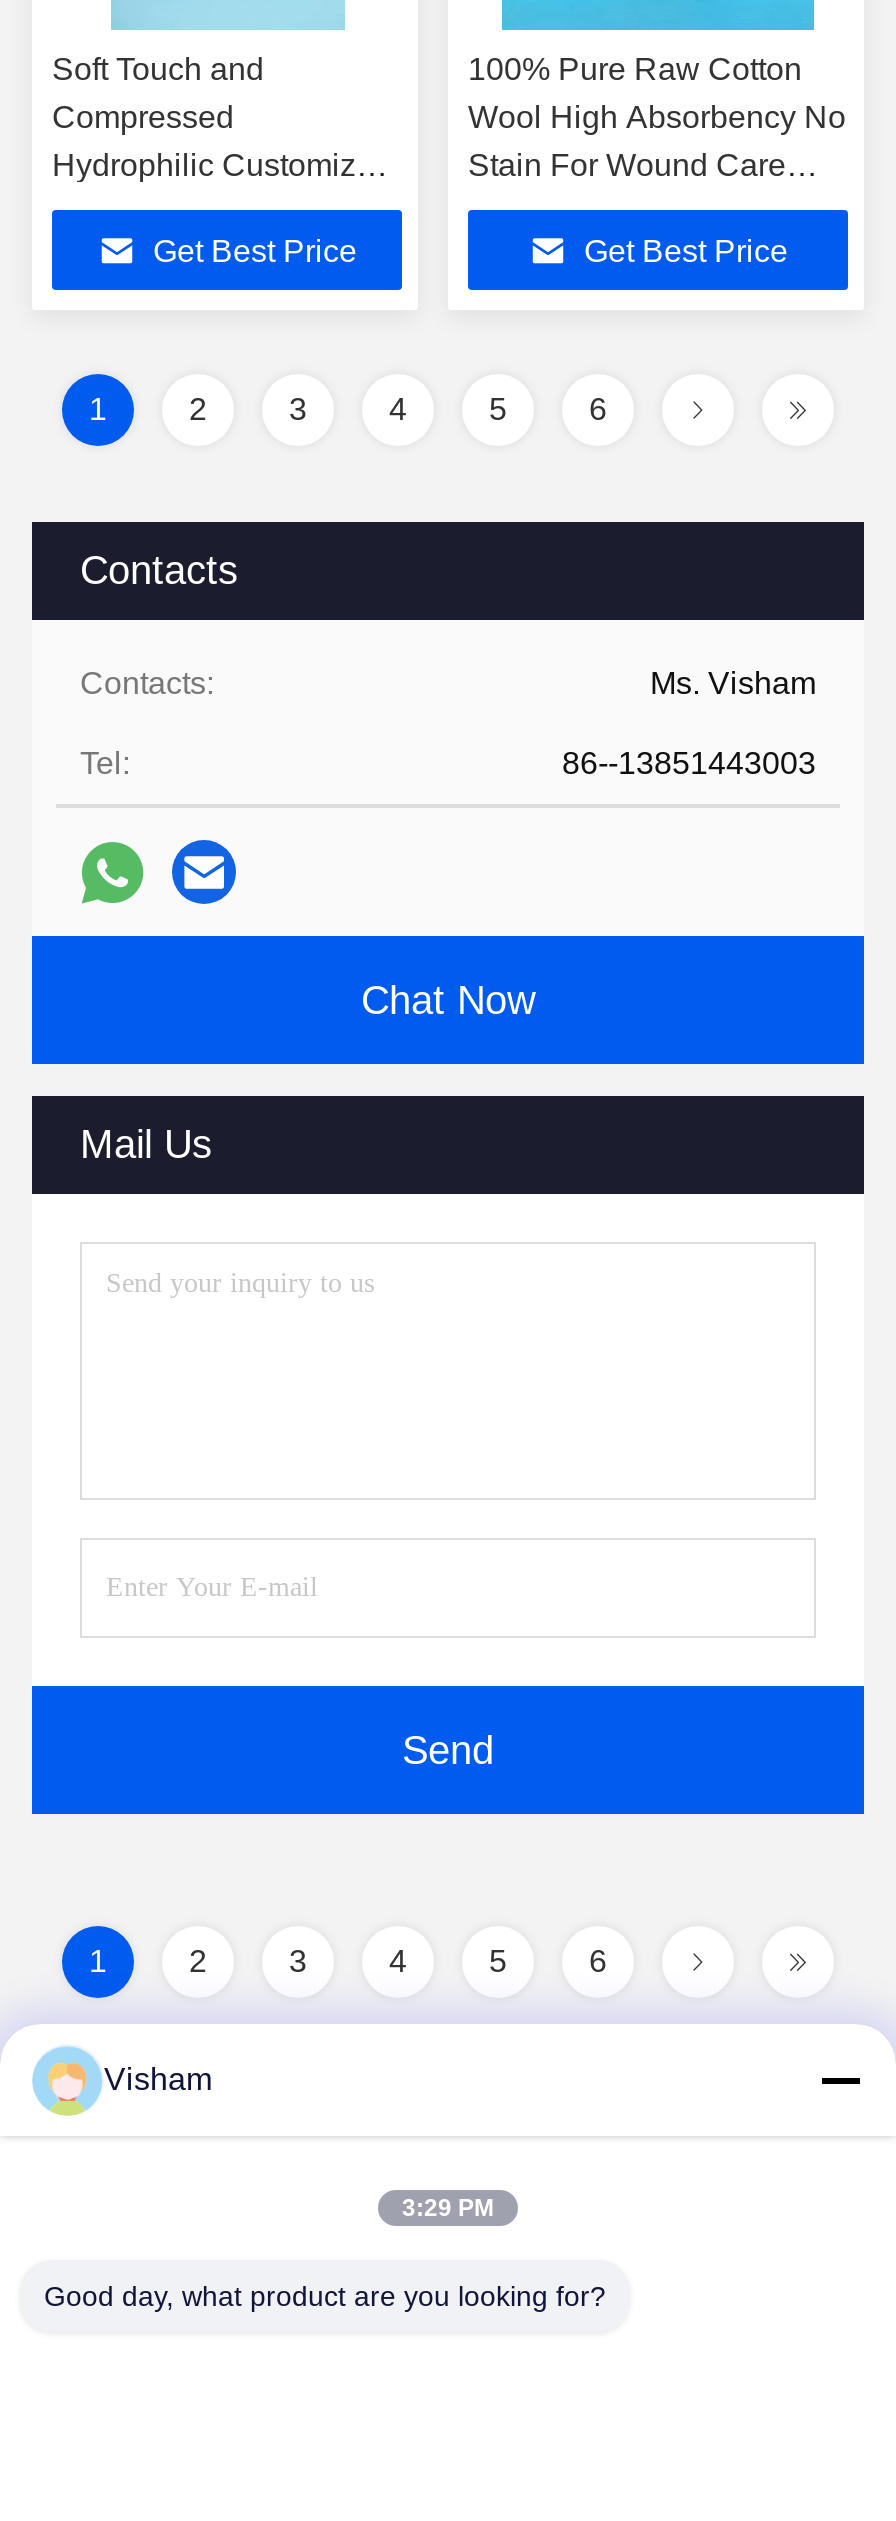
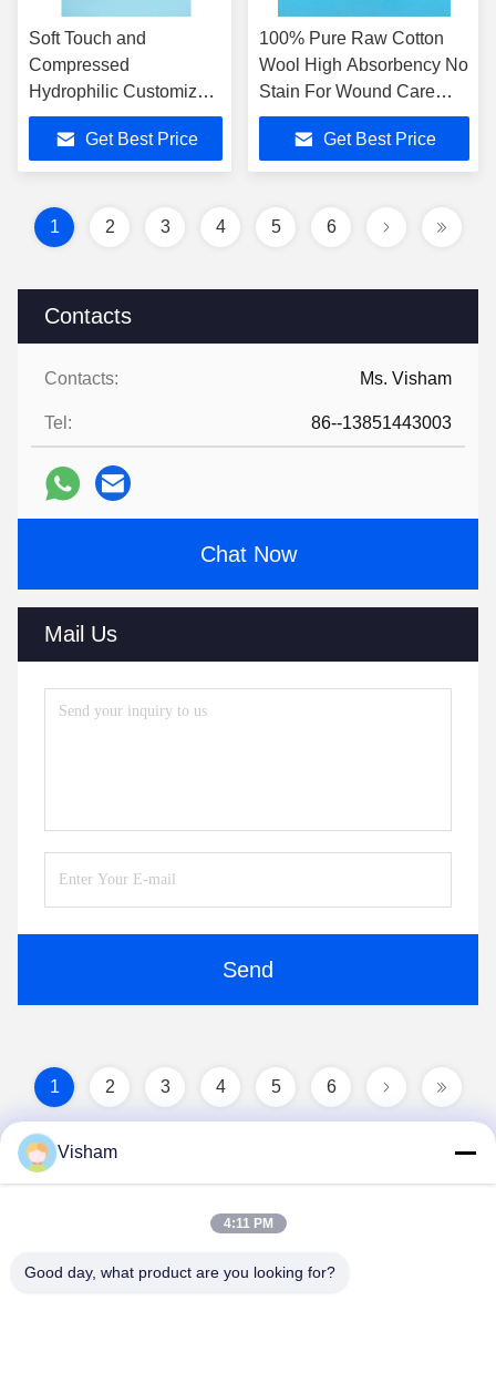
[402,2194,494,2222] 3:29 PM -> [223,1216,273,1231] 4:11 PM

